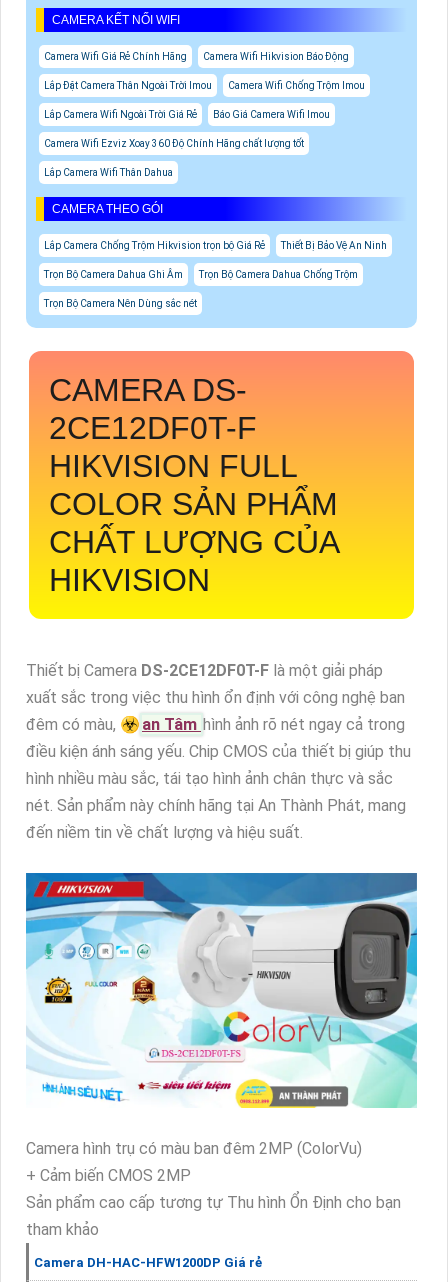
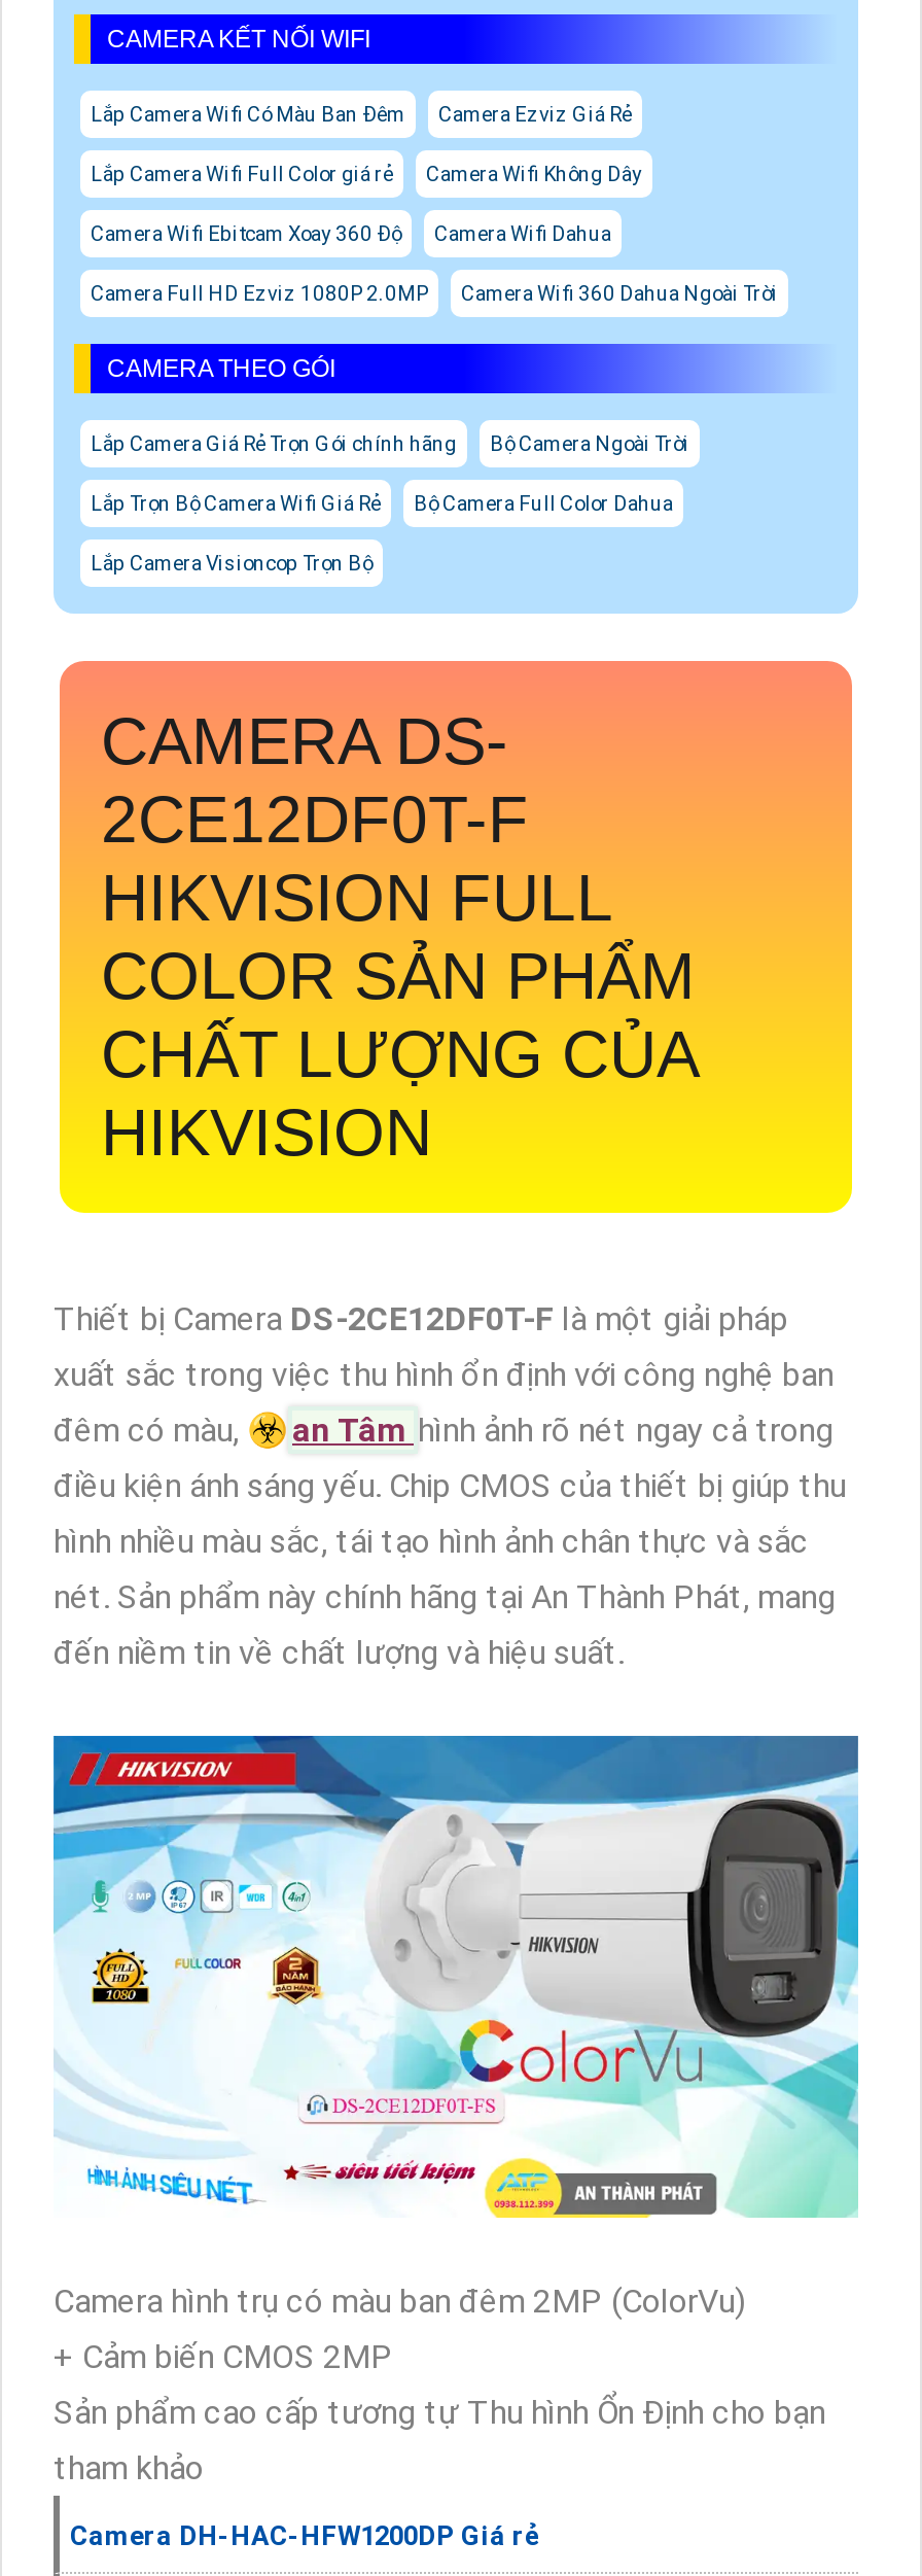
[44,51,365,178] Camera Wifi Giá Rẻ Chính Hãng | Camera Wifi Hikvision Báo Động | Lắp Đặt Camera Thân Ngoài Trời Imou | Camera Wifi Chống Trộm Imou | Lắp Camera Wifi Ngoài Trời Giá Rẻ | Báo Giá Camera Wifi Imou | Camera Wifi Ezviz Xoay 360 Độ Chính Hãng chất lượng tốt | Lắp Camera Wifi Thân Dahua -> [91,103,778,305] Lắp Camera Wifi Có Màu Ban Đêm | Camera Ezviz Giá Rẻ | Lắp Camera Wifi Full Color giá rẻ | Camera Wifi Không Dây | Camera Wifi Ebitcam Xoay 360 Độ | Camera Wifi Dahua | Camera Full HD Ezviz 1080P 2.0MP | Camera Wifi 360 Dahua Ngoài Trời
[44,240,387,251] Lắp Camera Chống Trộm Hikvision trọn bộ Giá Rẻ | Thiết Bị Bảo Vệ An Ninh -> [91,432,689,455] Lắp Camera Giá Rẻ Trọn Gói chính hãng | Bộ Camera Ngoài Trời
[44,269,358,280] Trọn Bộ Camera Dahua Ghi Âm | Trọn Bộ Camera Dahua Chống Trộm -> [91,492,673,515] Lắp Trọn Bộ Camera Wifi Giá Rẻ | Bộ Camera Full Color Dahua
[44,298,197,309] Trọn Bộ Camera Nên Dùng sắc nét -> [91,552,373,574] Lắp Camera Visioncop Trọn Bộ

